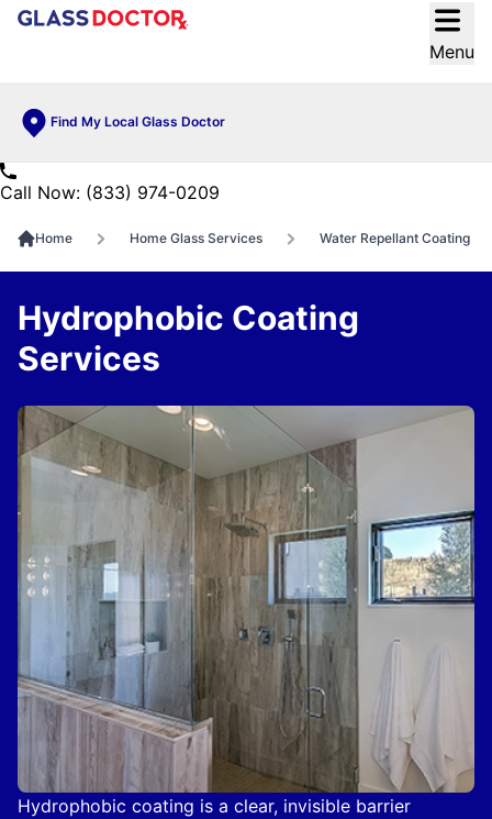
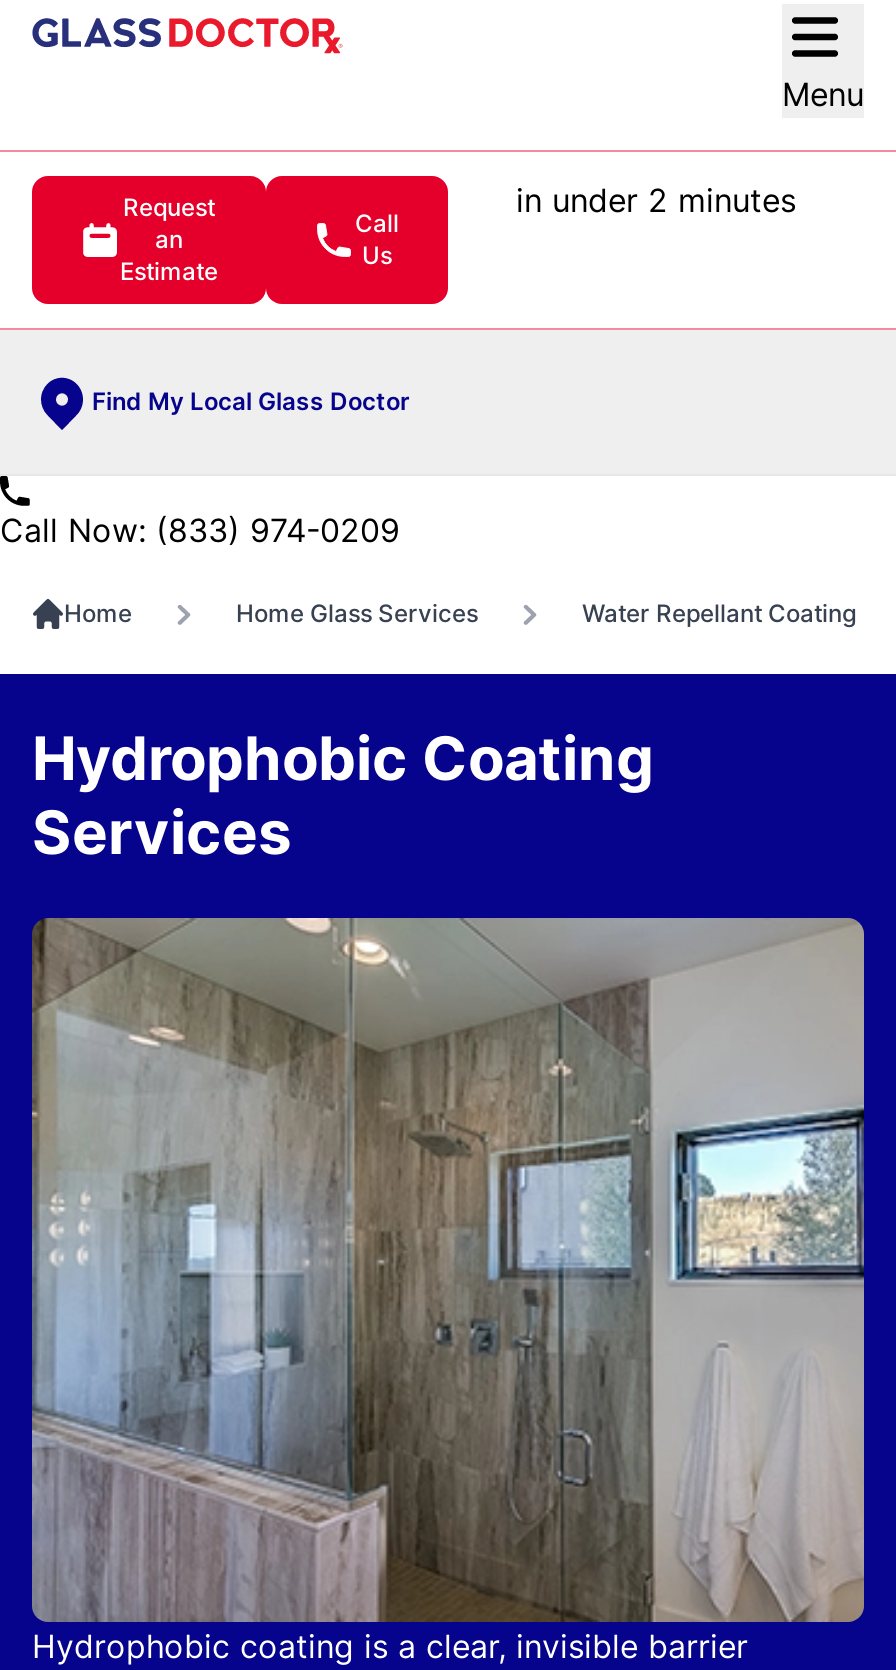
none -> [30,174,450,306] [image] | Request | an | Estimate
none -> [355,208,399,270] Call | Us
none -> [516,180,796,220] in under 2 minutes

